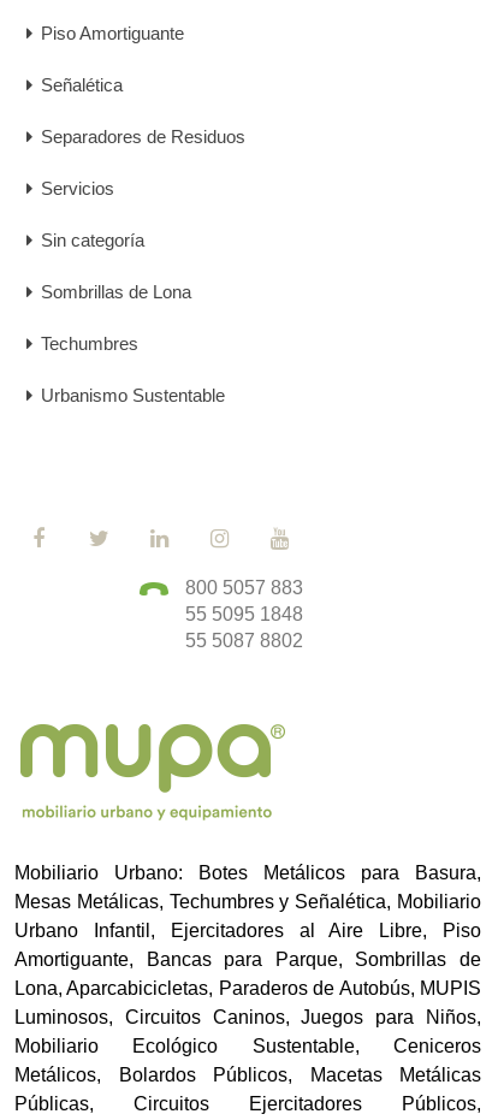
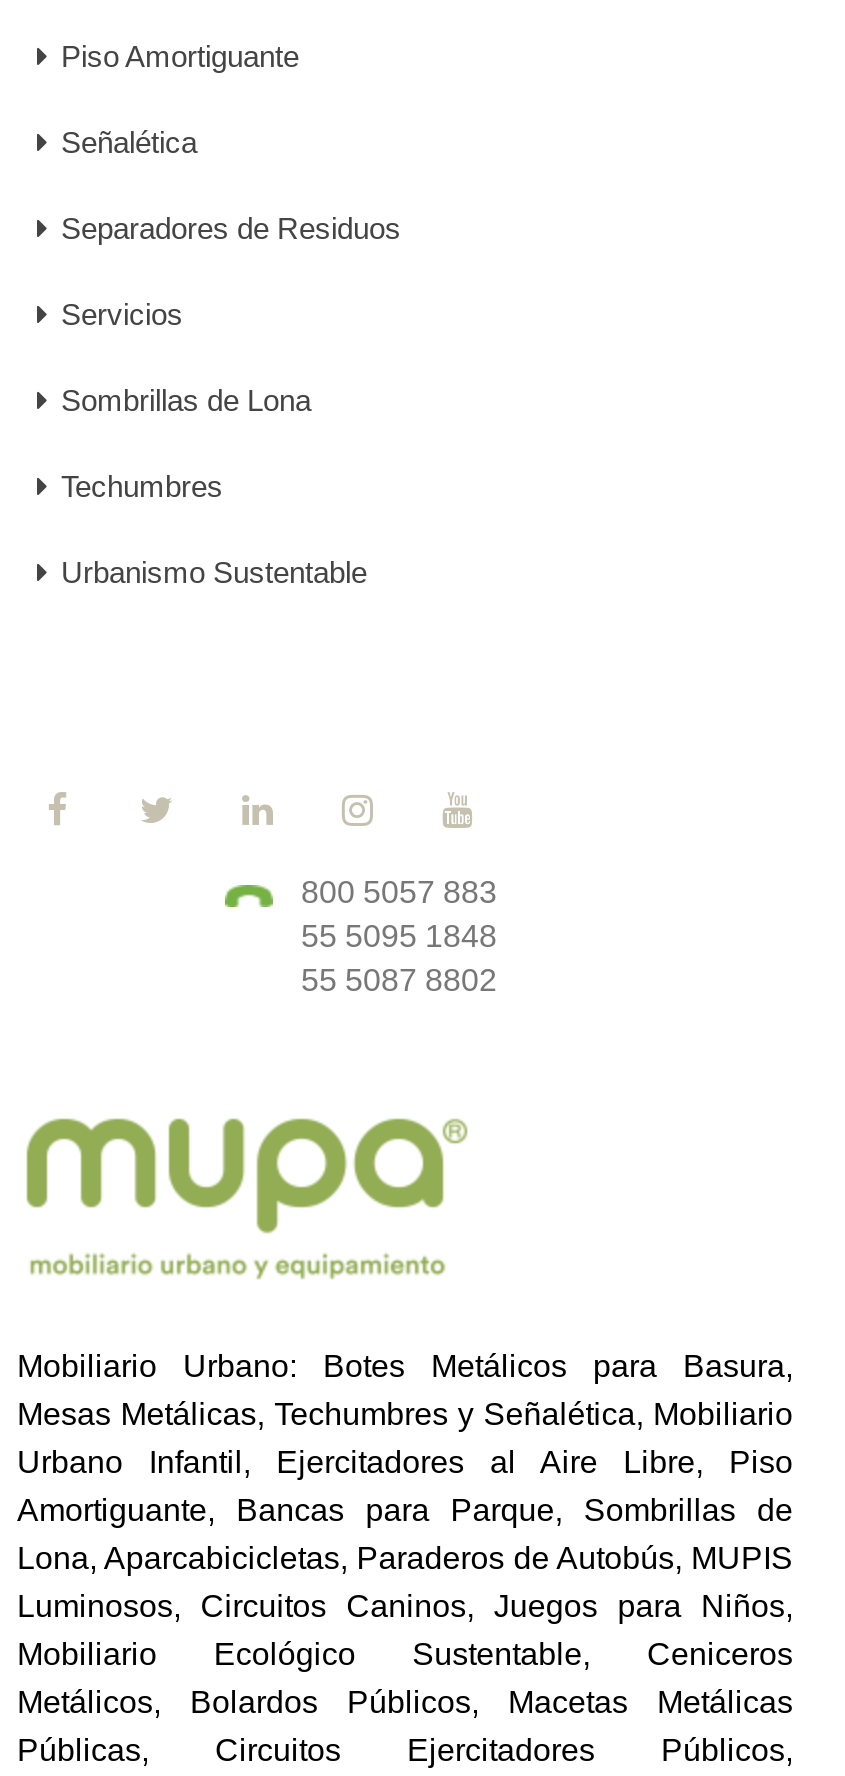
[41,230,144,250] Sin categoría -> none

